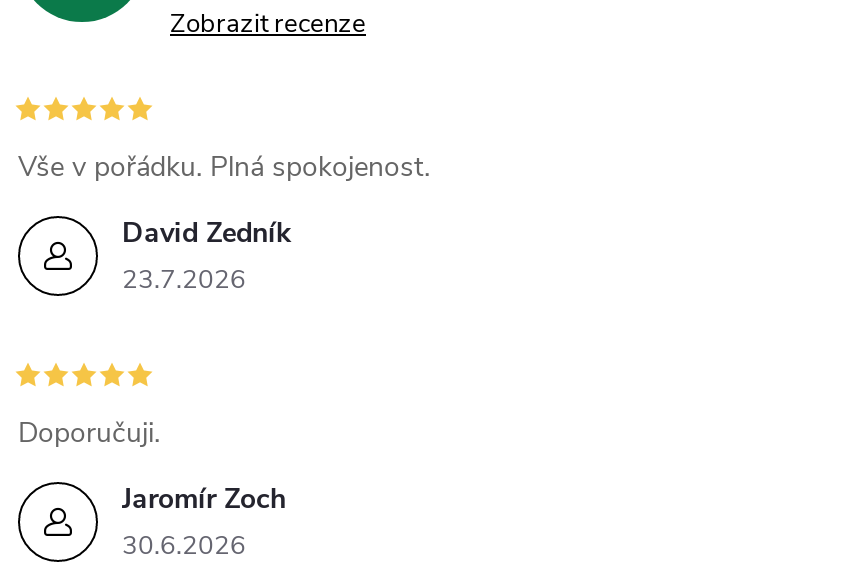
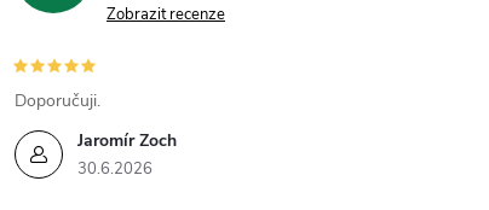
[18,148,430,186] Vše v pořádku. Plná spokojenost. -> none
[122,214,292,298] David Zedník | 23.7.2026 -> none

